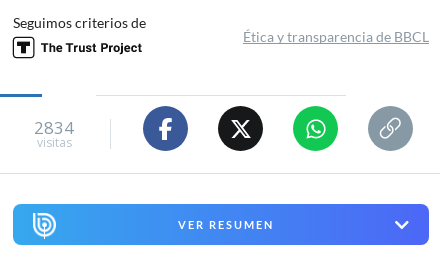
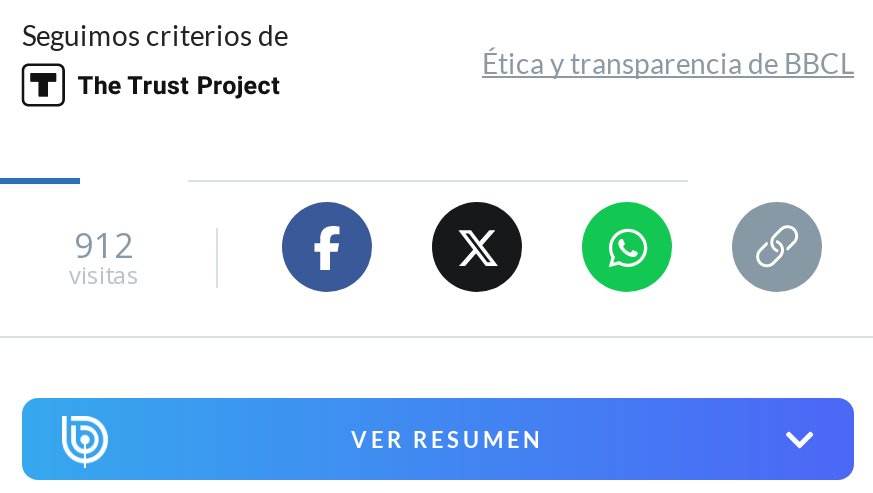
[34,116,74,139] 2834 -> [74,222,134,268] 912

